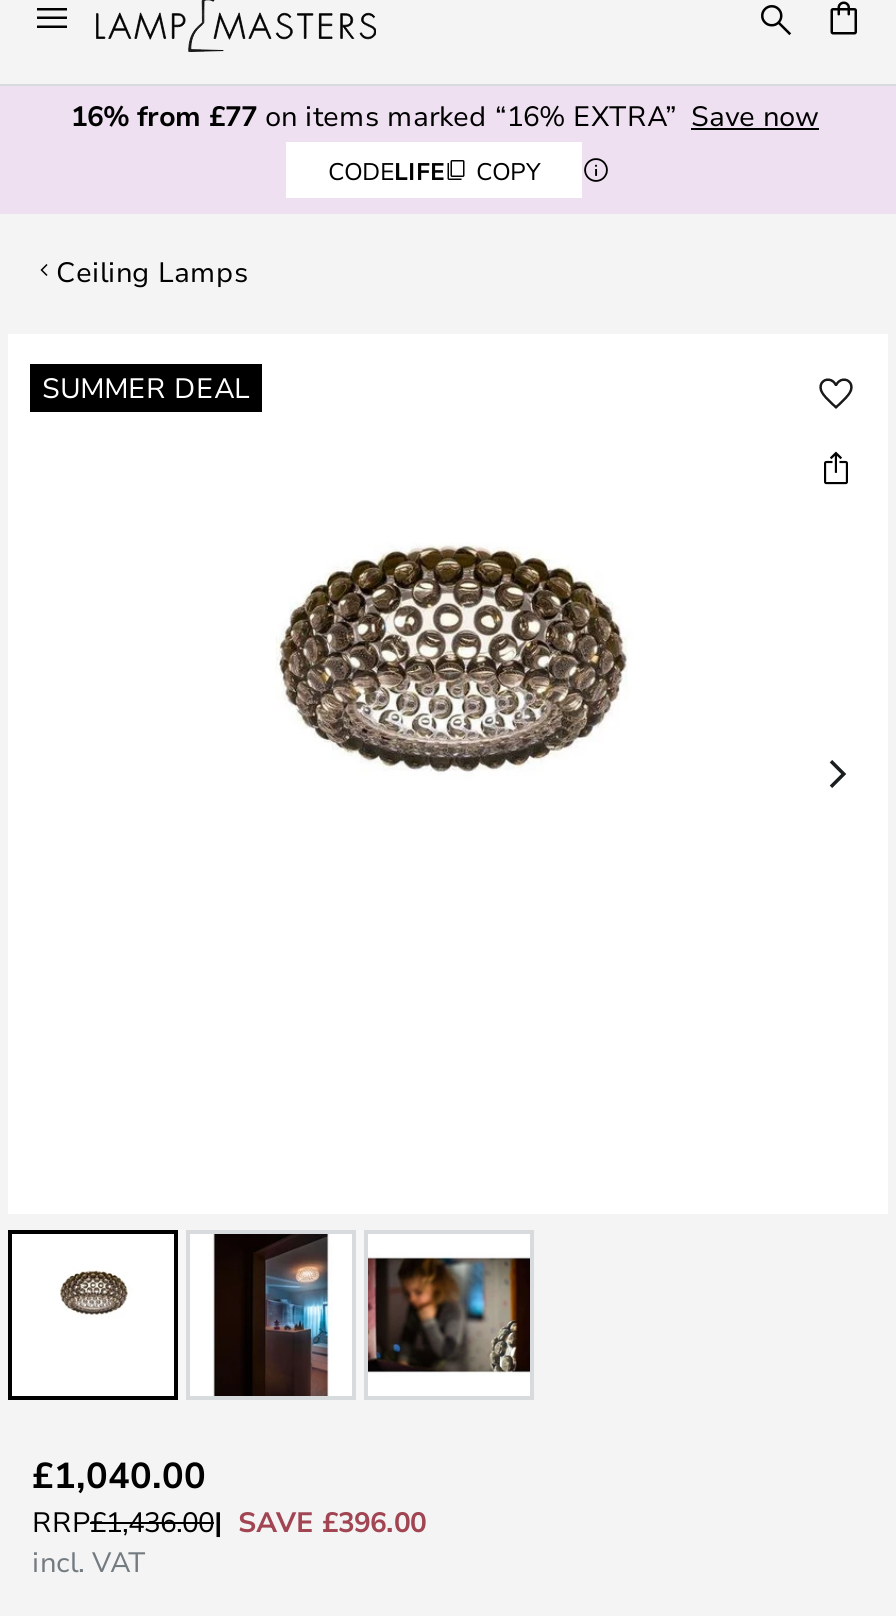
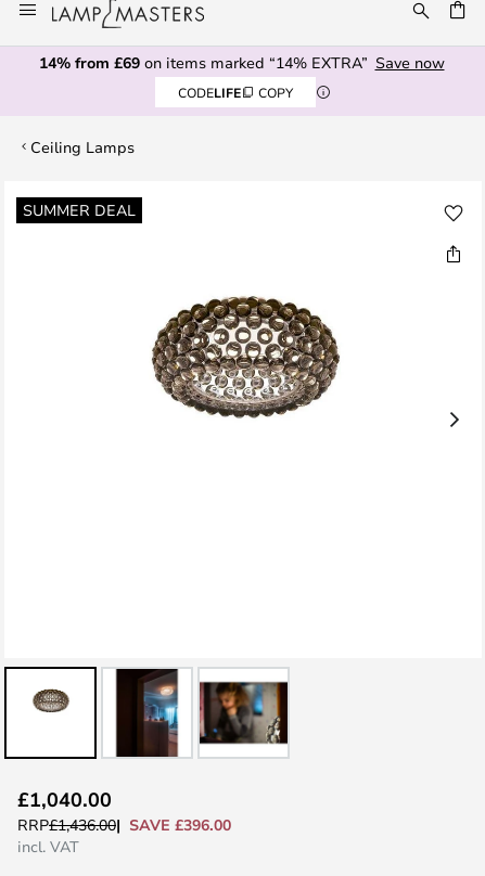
[71,96,819,134] 16% from £77 on items marked “16% EXTRA” Save now -> [39,52,444,73] 14% from £69 on items marked “14% EXTRA” Save now

